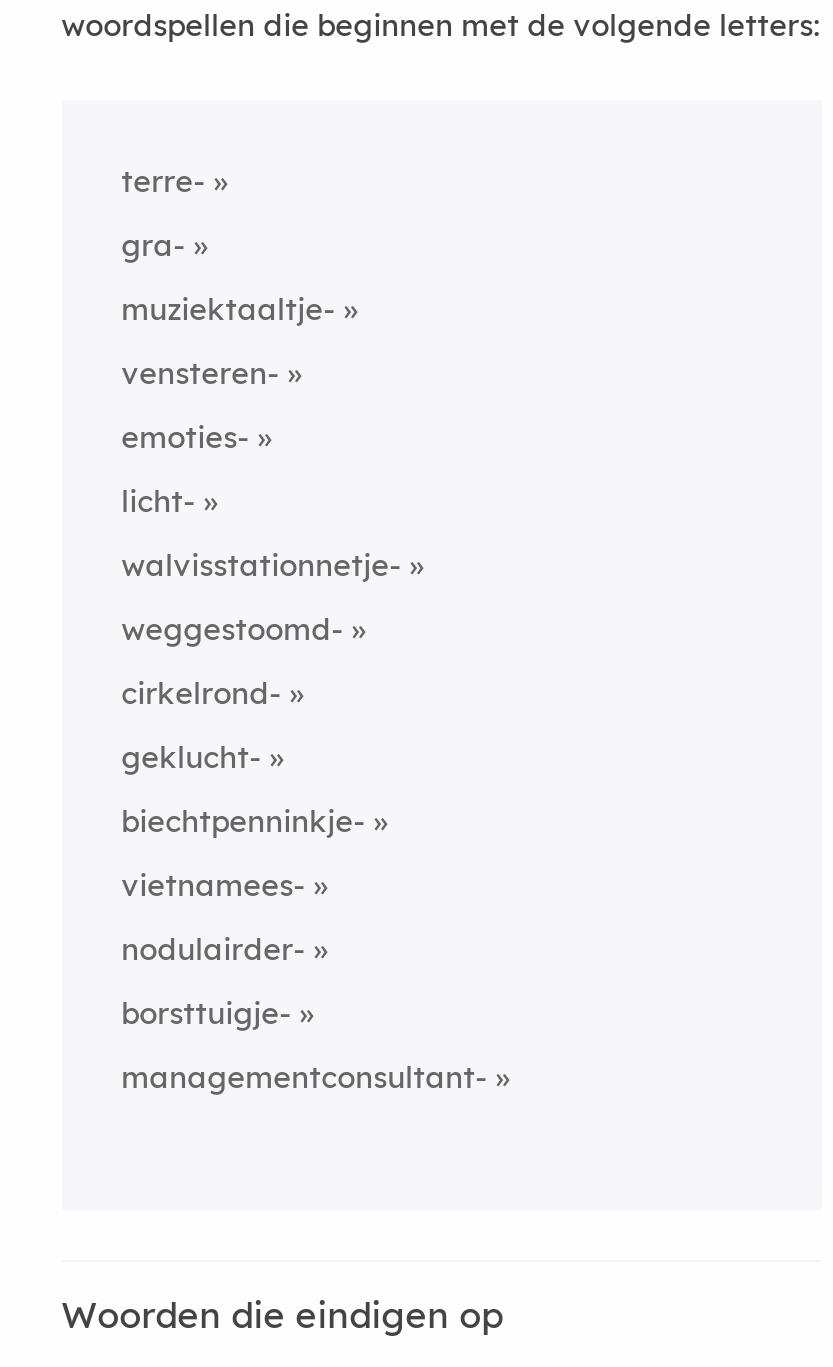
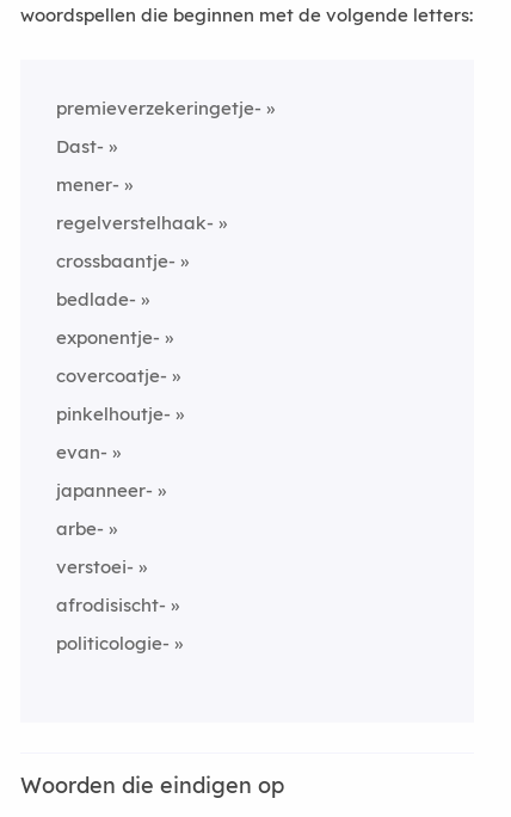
[121,162,205,200] terre- -> [56,97,261,119] premieverzekeringetje-
[121,226,185,264] gra- -> [56,135,103,158] Dast-
[121,290,335,328] muziektaaltje- -> [56,173,119,196] mener-
[121,354,279,392] vensteren- -> [56,211,213,234] regelverstelhaak-
[121,418,249,456] emoties- -> [56,250,175,272] crossbaantje-
[121,482,195,520] licht- -> [56,288,136,311] bedlade-
[121,546,401,584] walvisstationnetje- -> [56,326,160,349] exponentje-
[121,610,343,648] weggestoomd- -> [56,364,167,387] covercoatje-
[121,674,281,712] cirkelrond- -> [56,403,170,425] pinkelhoutje-
[121,738,261,776] geklucht- -> [56,441,107,463] evan-
[121,802,365,840] biechtpenninkje- -> [56,479,152,502] japanneer-
[121,866,305,904] vietnamees- -> [56,517,103,540] arbe-
[121,930,305,968] nodulairder- -> [56,555,133,578] verstoei-
[121,994,291,1032] borsttuigje- -> [56,594,165,616] afrodisischt-
[121,1058,487,1096] managementconsultant- -> [56,632,169,655] politicologie-

